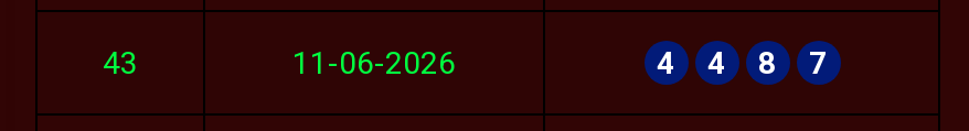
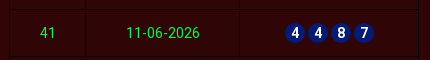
[103,45,138,80] 43 -> [39,25,55,41] 41

